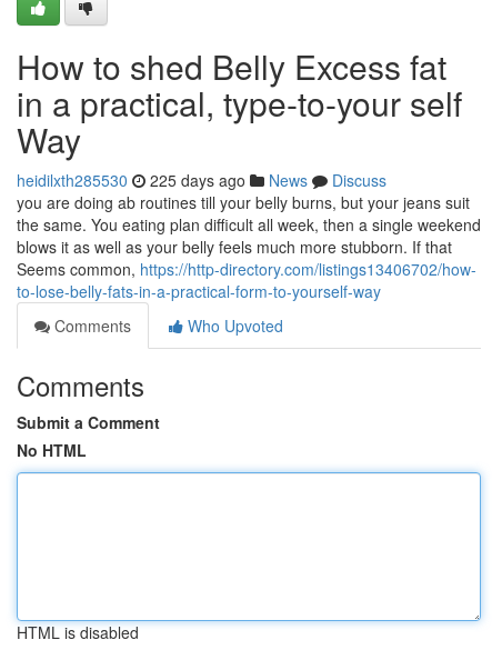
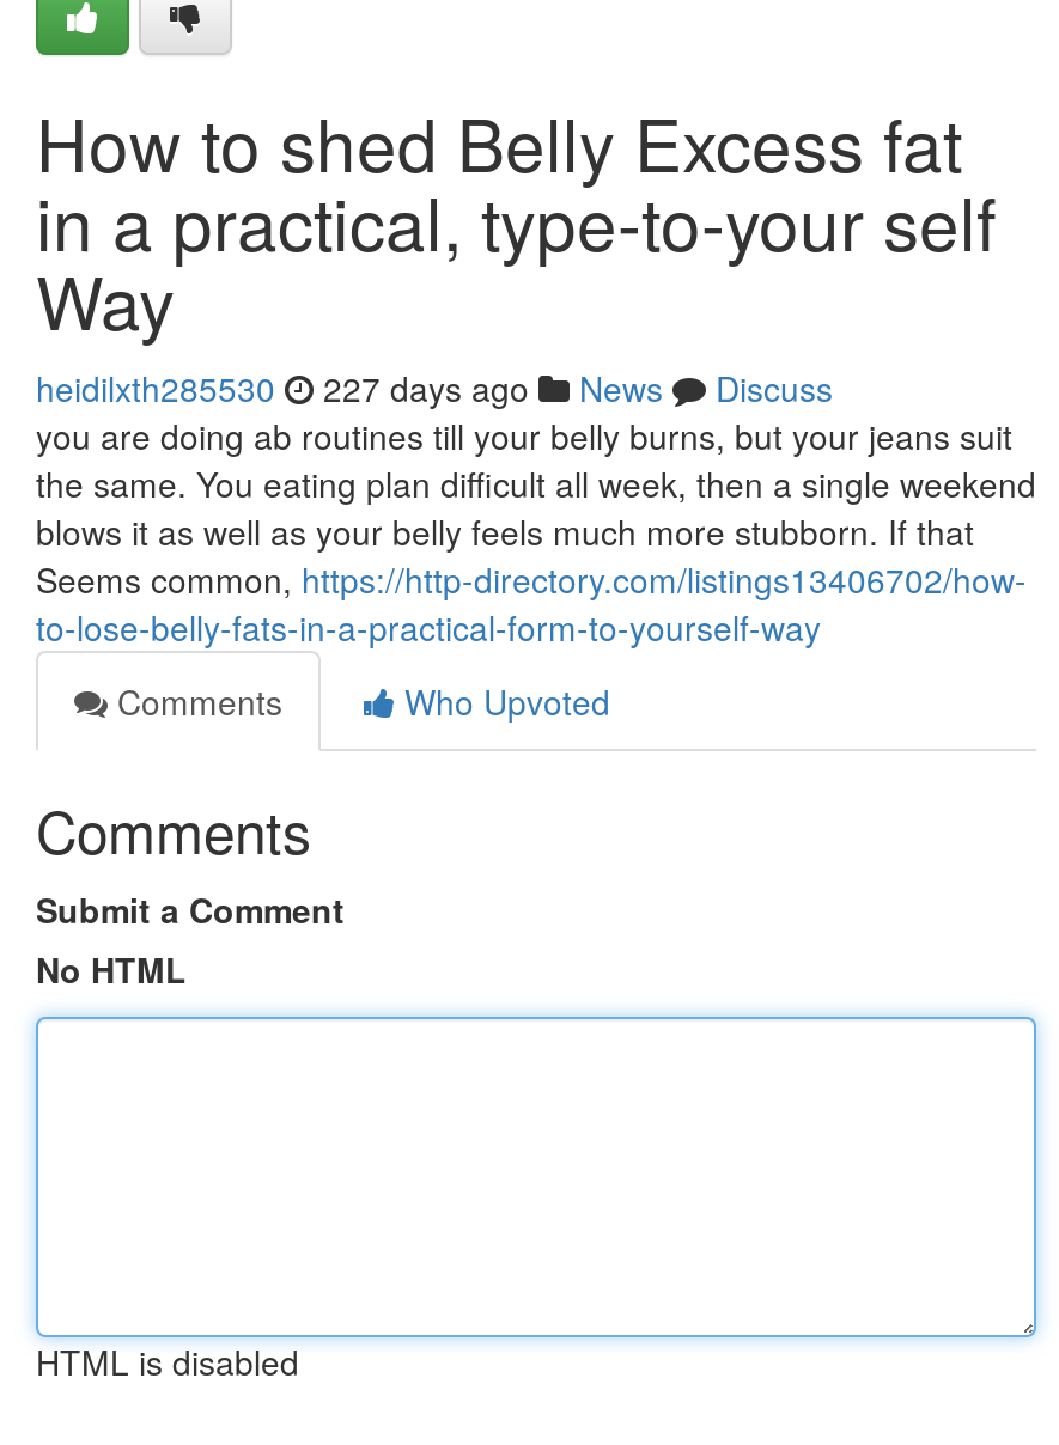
[17,169,386,191] heidilxth285530 225 days ago News Discuss -> [36,364,833,411] heidilxth285530 227 days ago News Discuss

